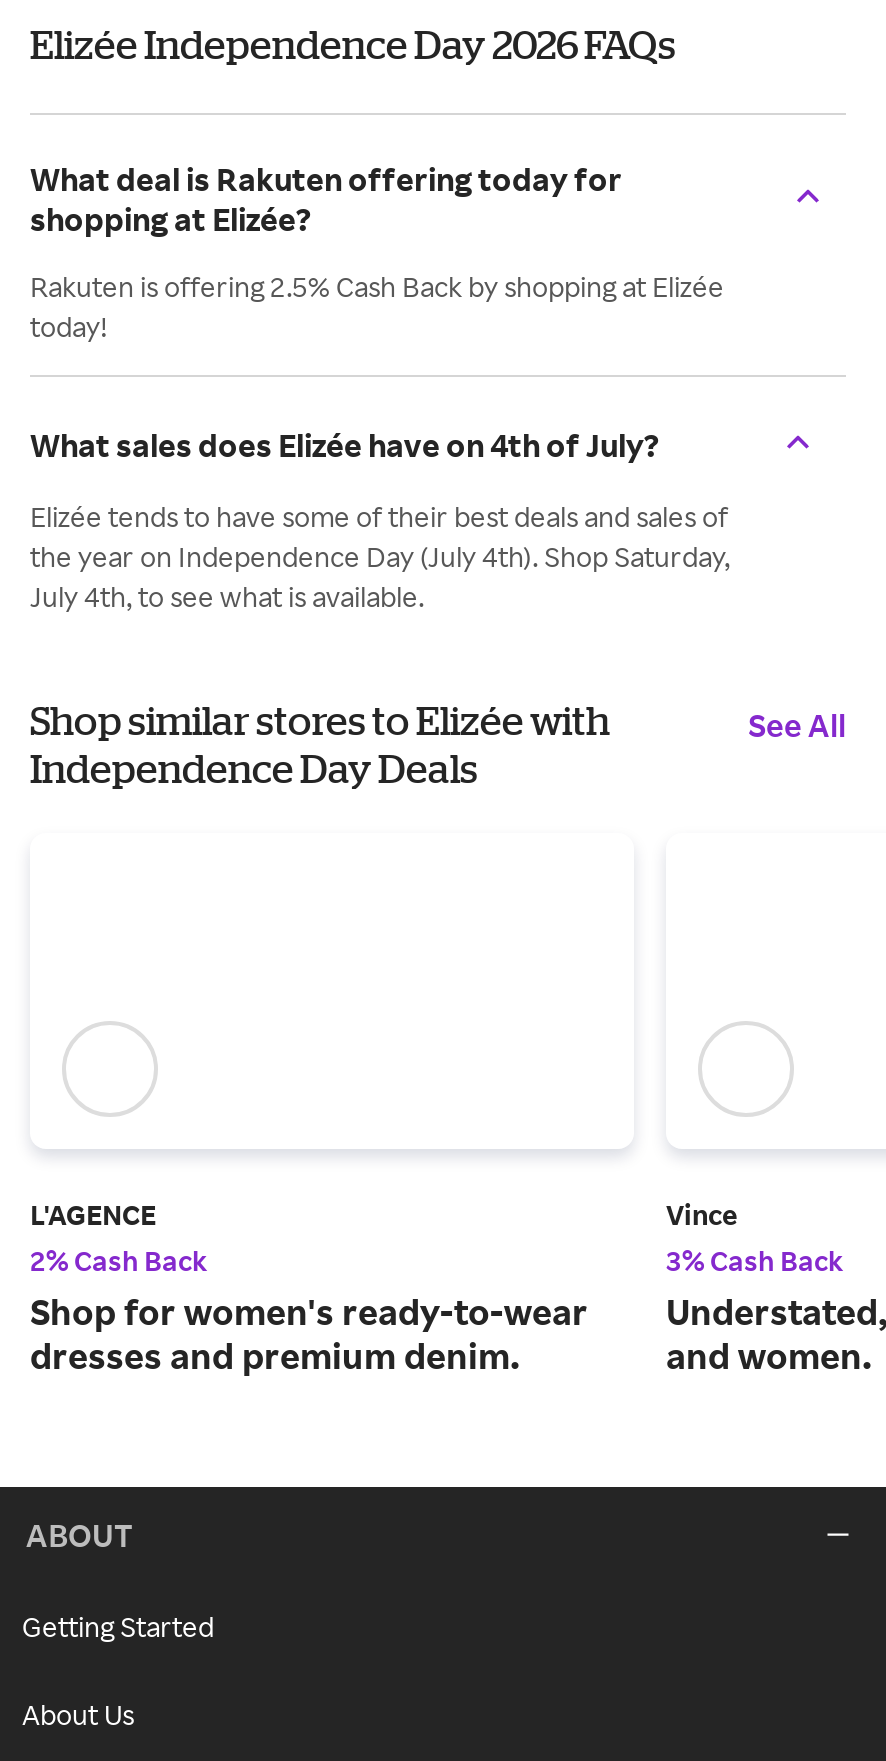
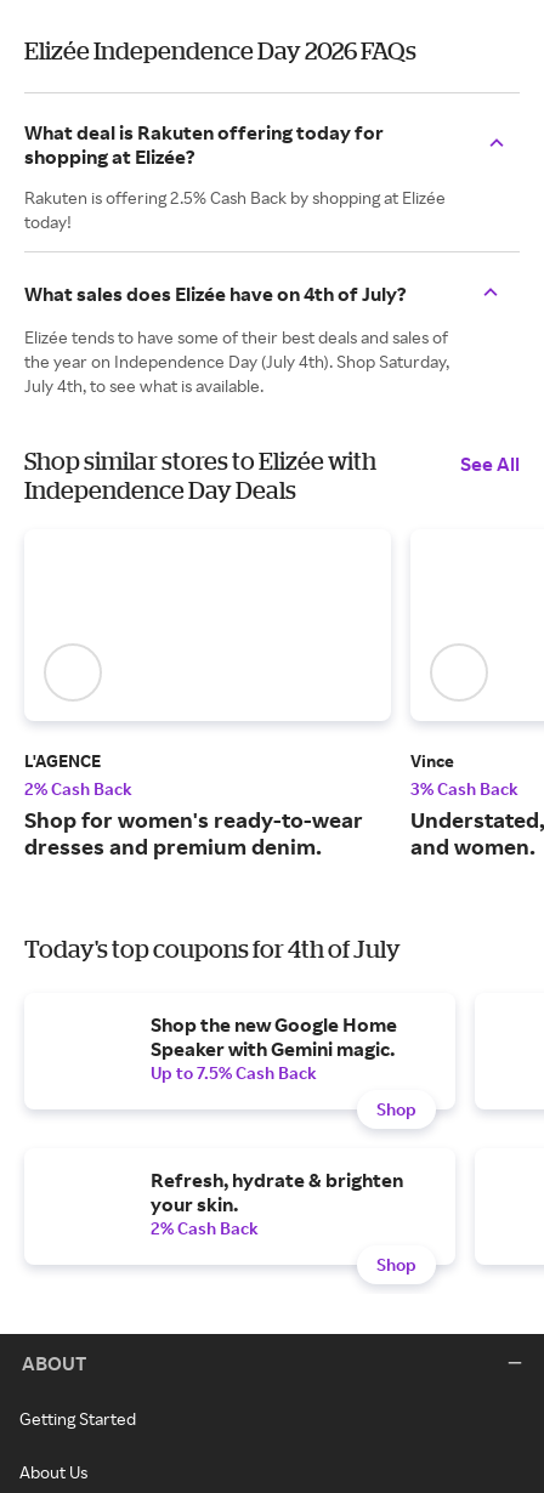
none -> [24,935,416,1275] Today's top coupons for 4th of July | Shop the new Google Home | Speaker with Gemini magic. | Up to 7.5% Cash Back | Shop | Refresh, hydrate & brighten | your skin. | 2% Cash Back | Shop

